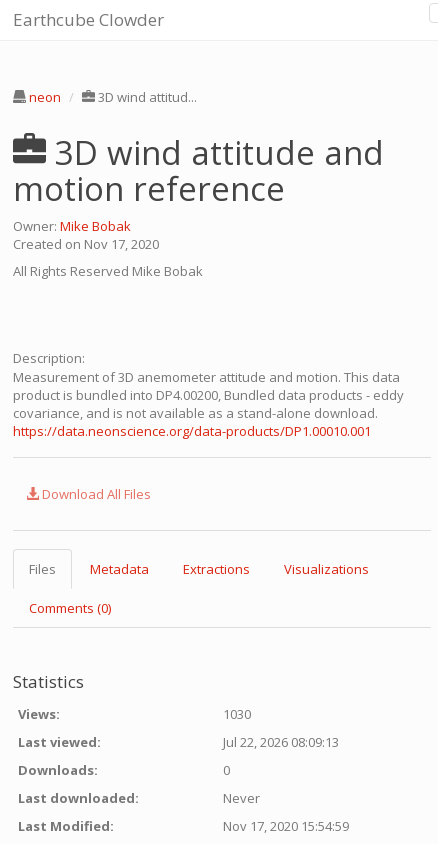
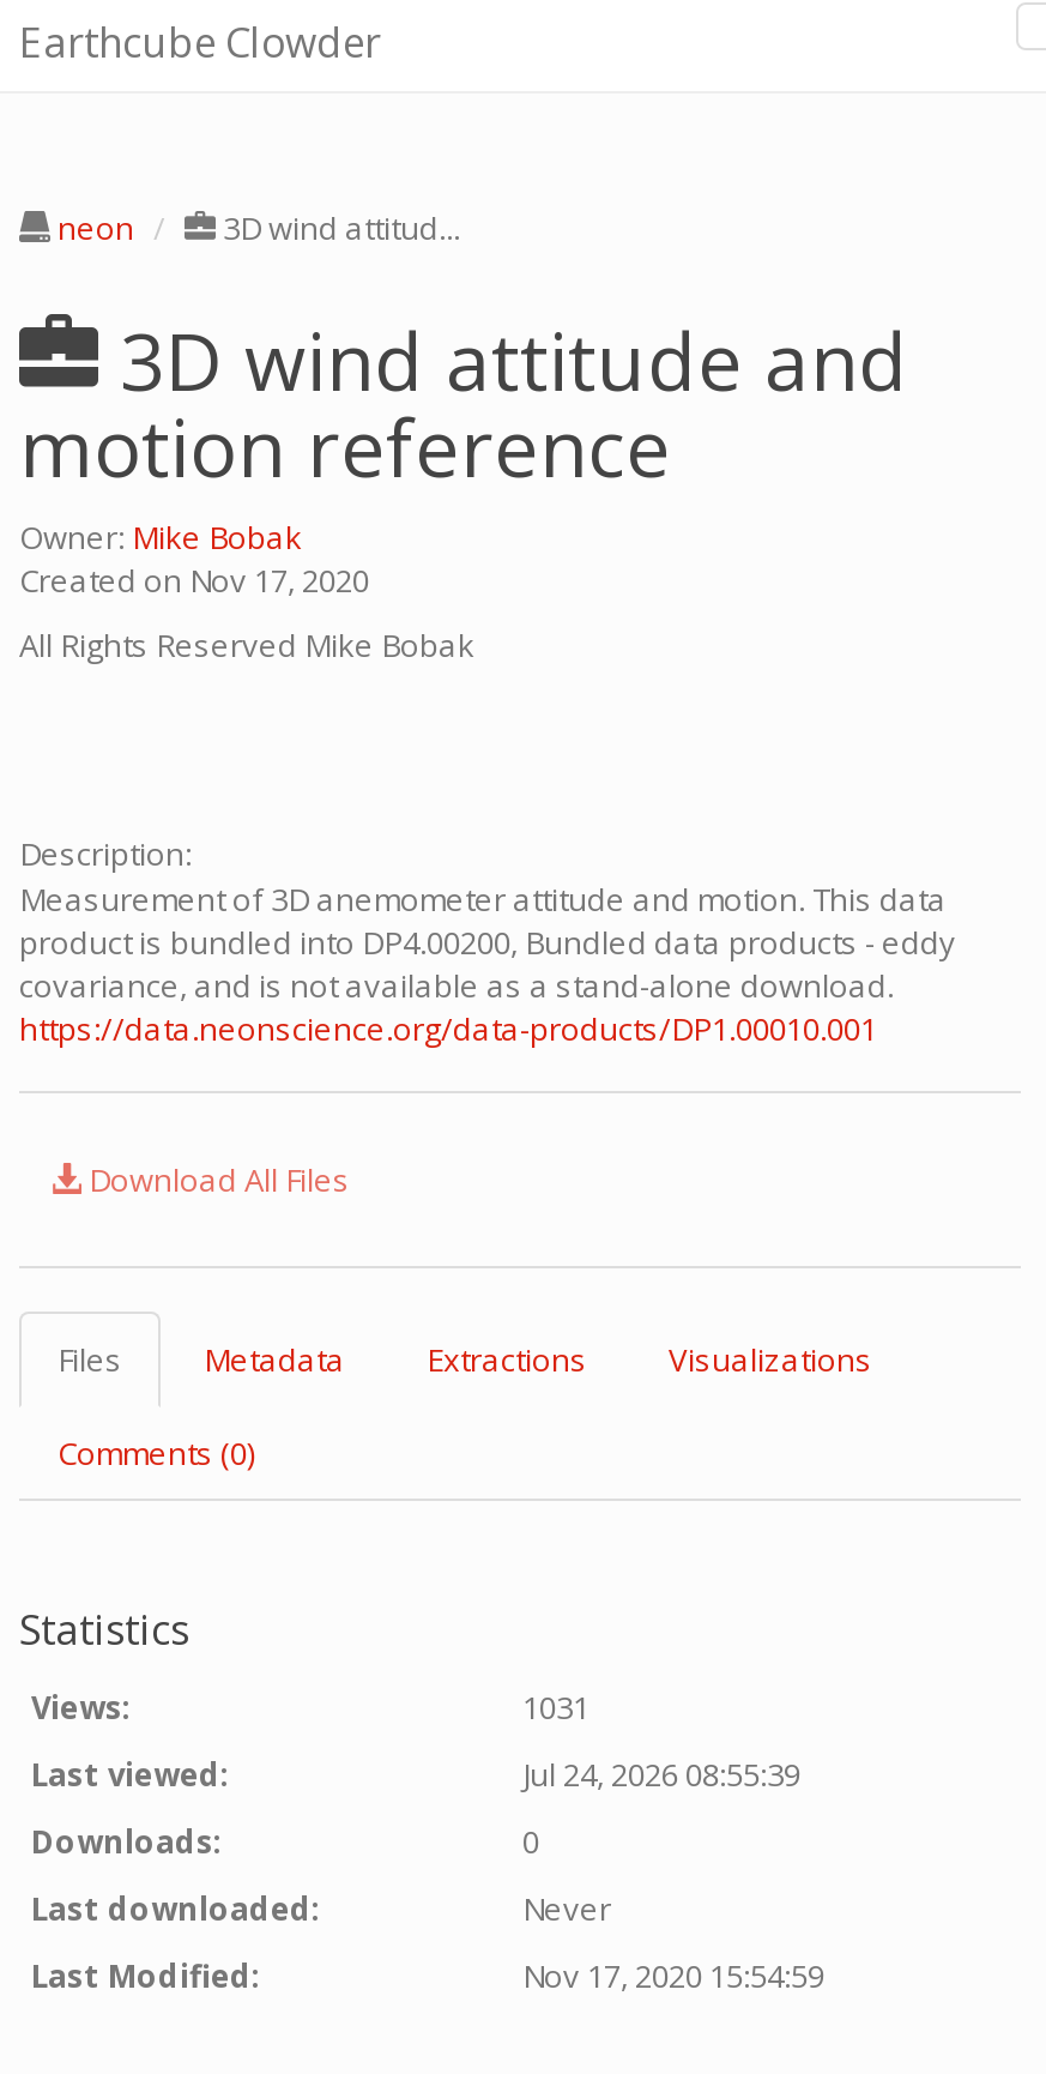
[223,705,251,723] 1030 -> [522,1686,589,1729] 1031
[223,733,339,751] Jul 22, 2026 08:09:13 -> [522,1753,800,1796] Jul 24, 2026 08:55:39

